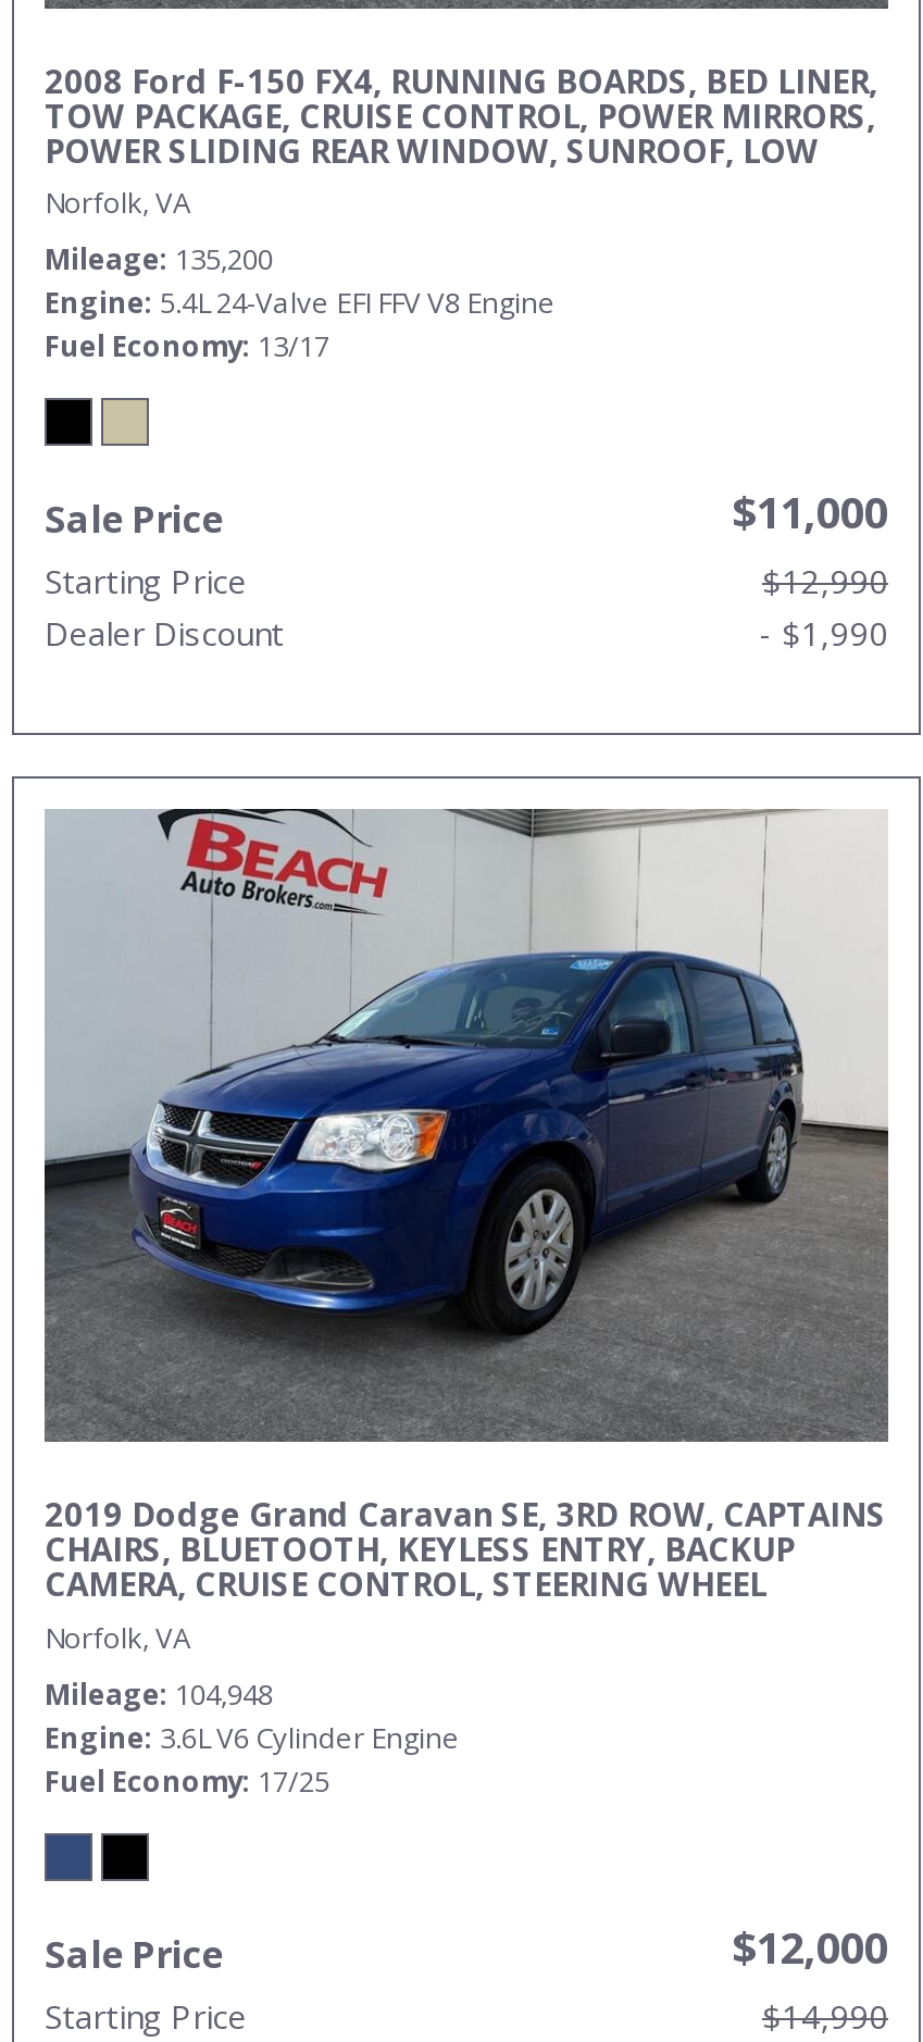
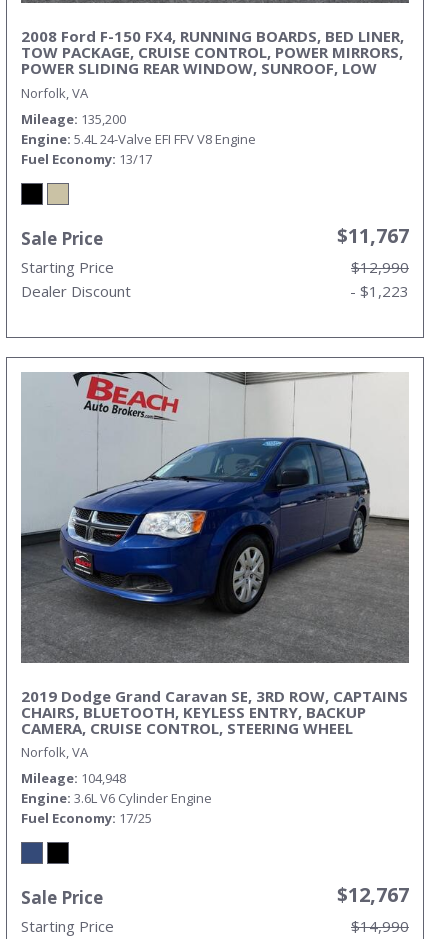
[732,483,888,541] $11,000 -> [337,222,409,249] $11,767
[760,611,888,655] - $1,990 -> [350,281,409,301] - $1,223
[732,1917,888,1976] $12,000 -> [337,881,409,908] $12,767

